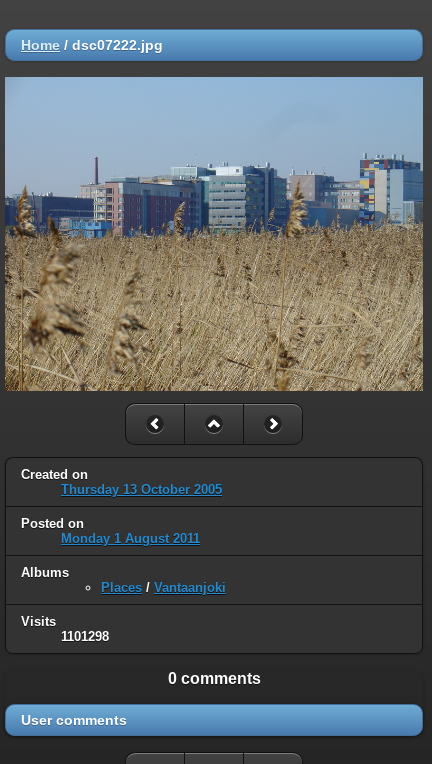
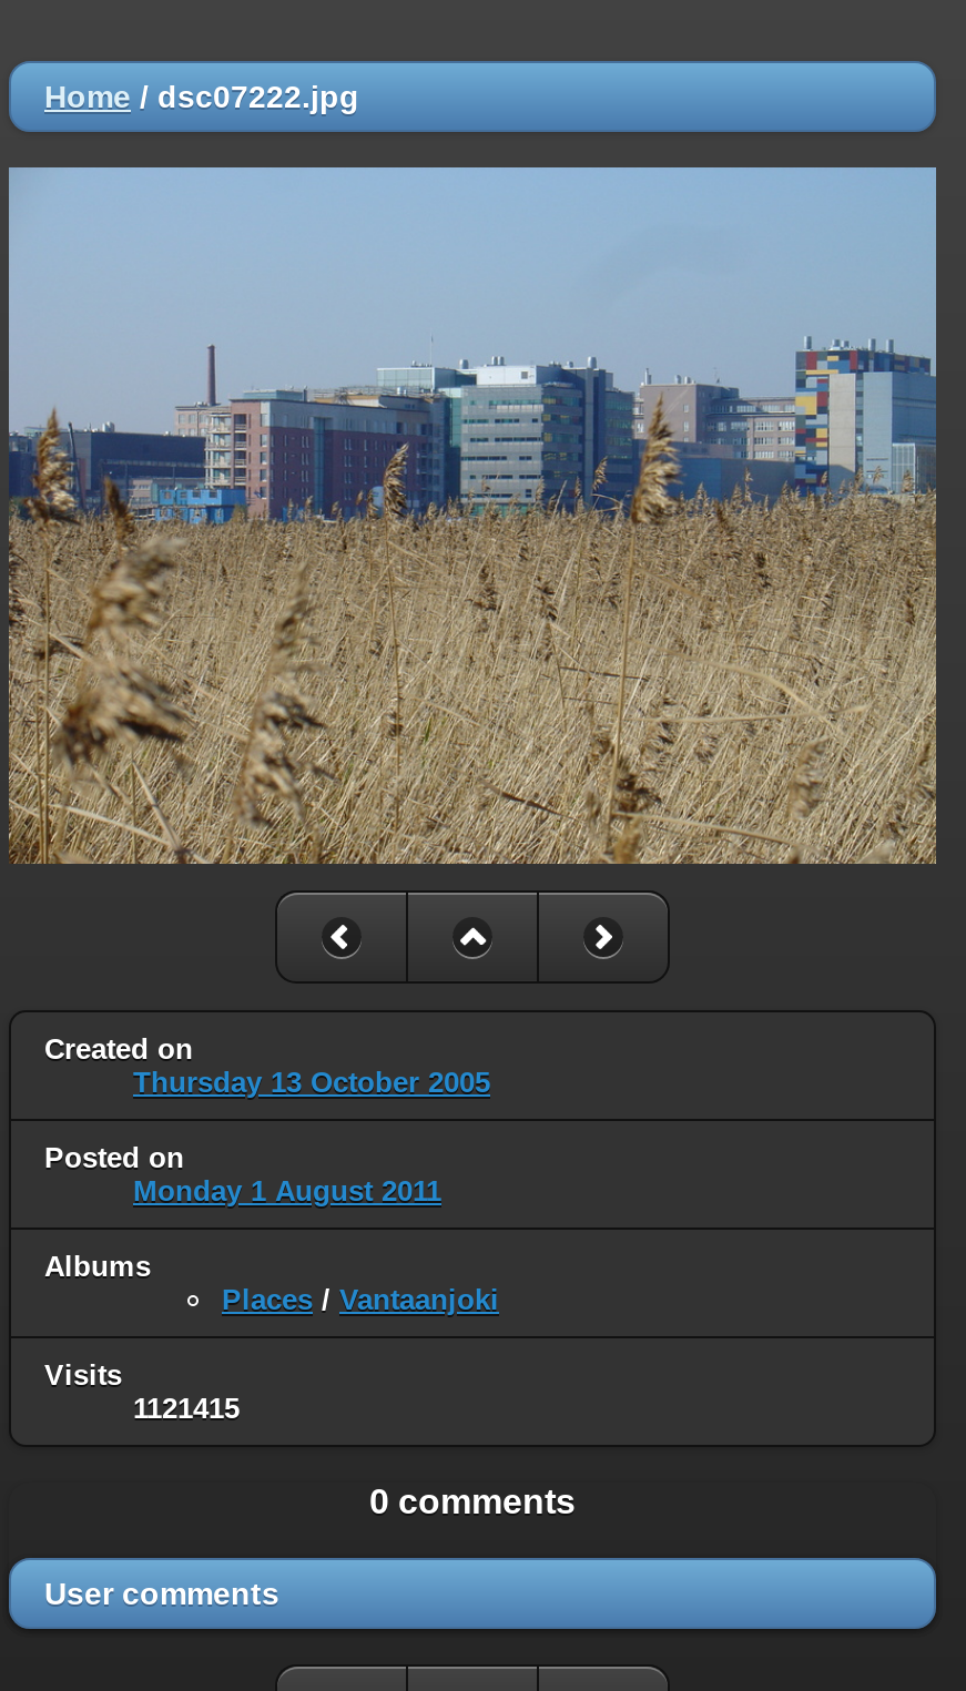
[61,629,109,644] 1101298 -> [133,1392,240,1425] 1121415

